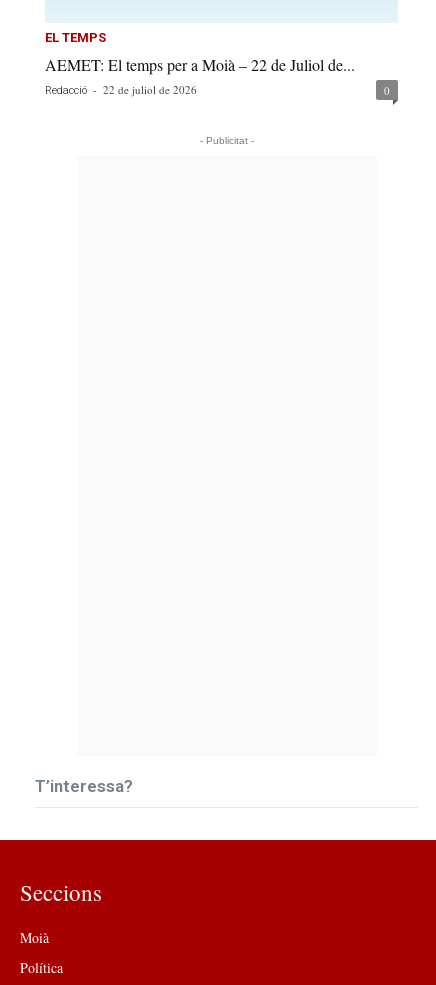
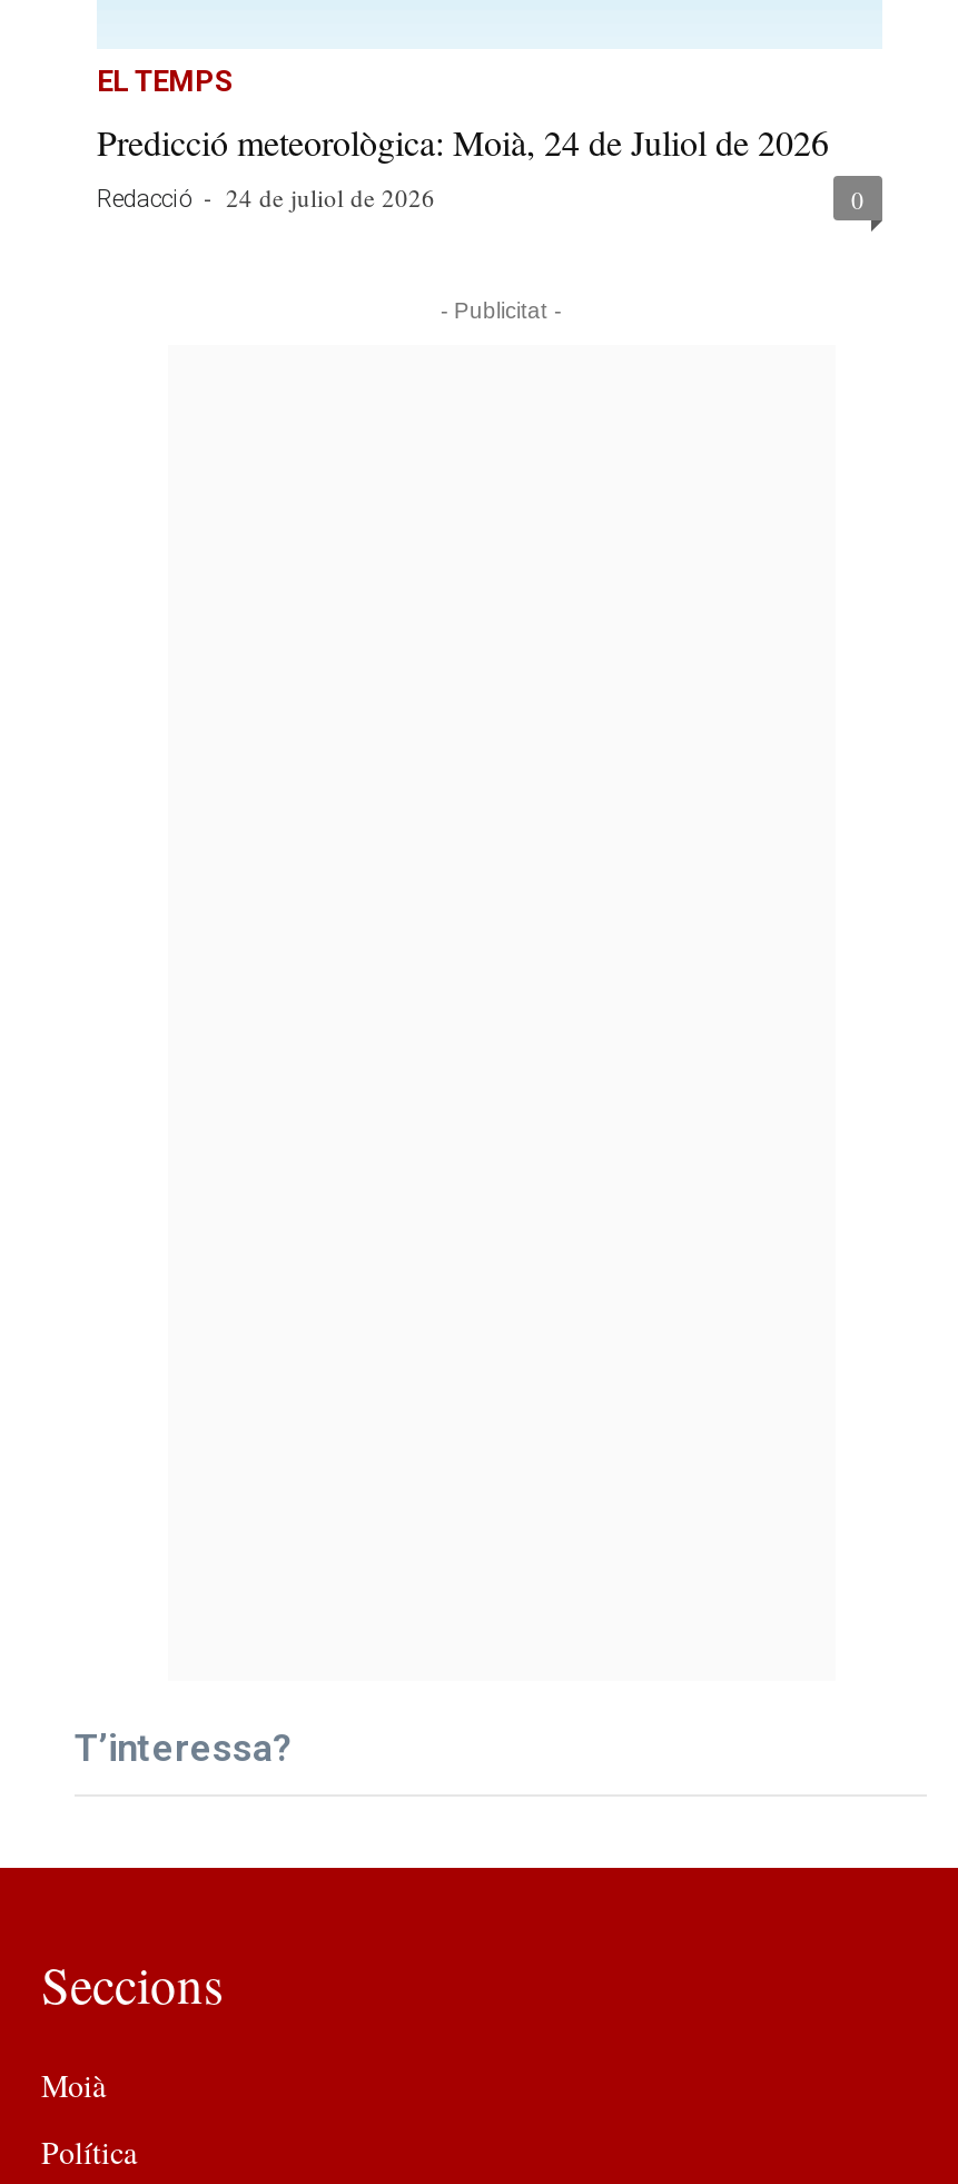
[45,54,355,97] AEMET: El temps per a Moià – 22 de Juliol de... | Redacció - 22 de juliol de 2026 -> [97,119,829,214] Predicció meteorològica: Moià, 24 de Juliol de 2026 | Redacció - 24 de juliol de 2026

